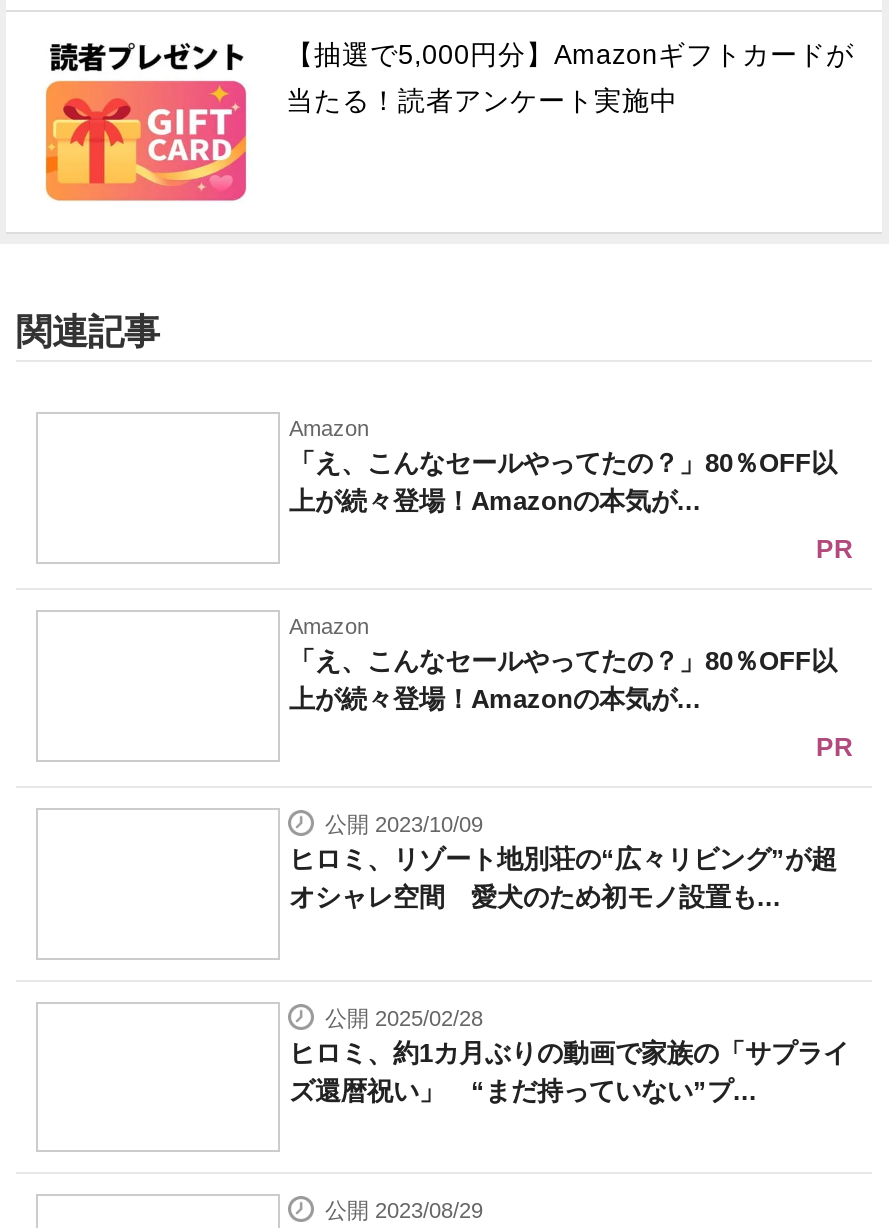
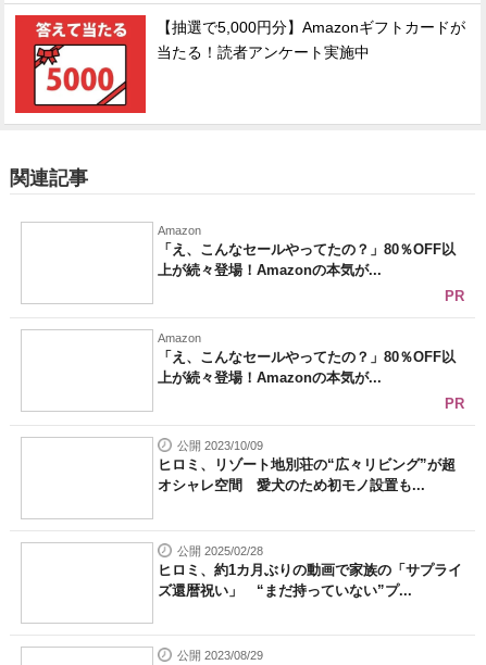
[26,32,266,212] [image] -> [14,14,147,114] [image]

